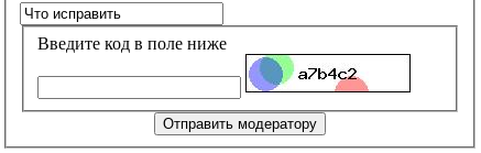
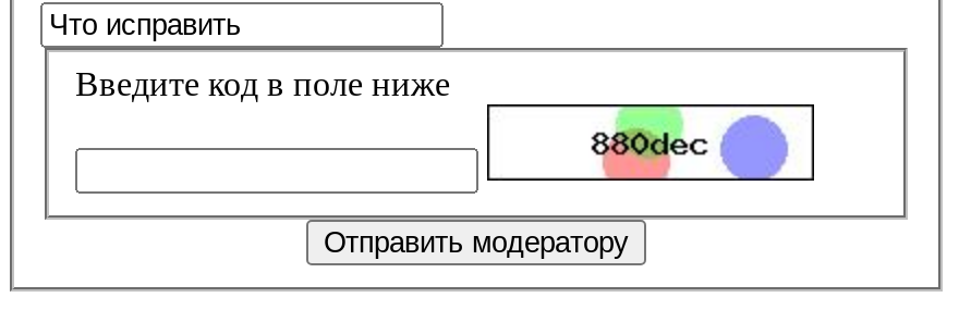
[248,54,397,92] [image] -> [491,104,790,181] [image]

